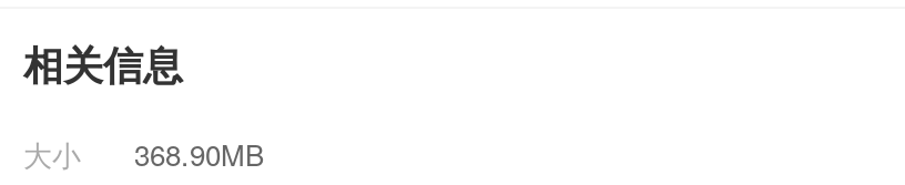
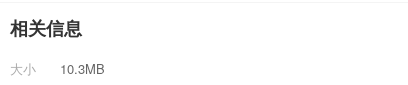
[23,133,265,175] 大小 368.90MB -> [10,59,105,78] 大小 10.3MB

